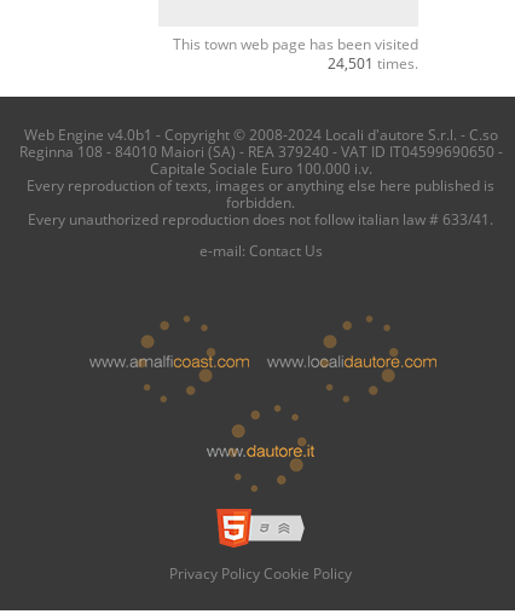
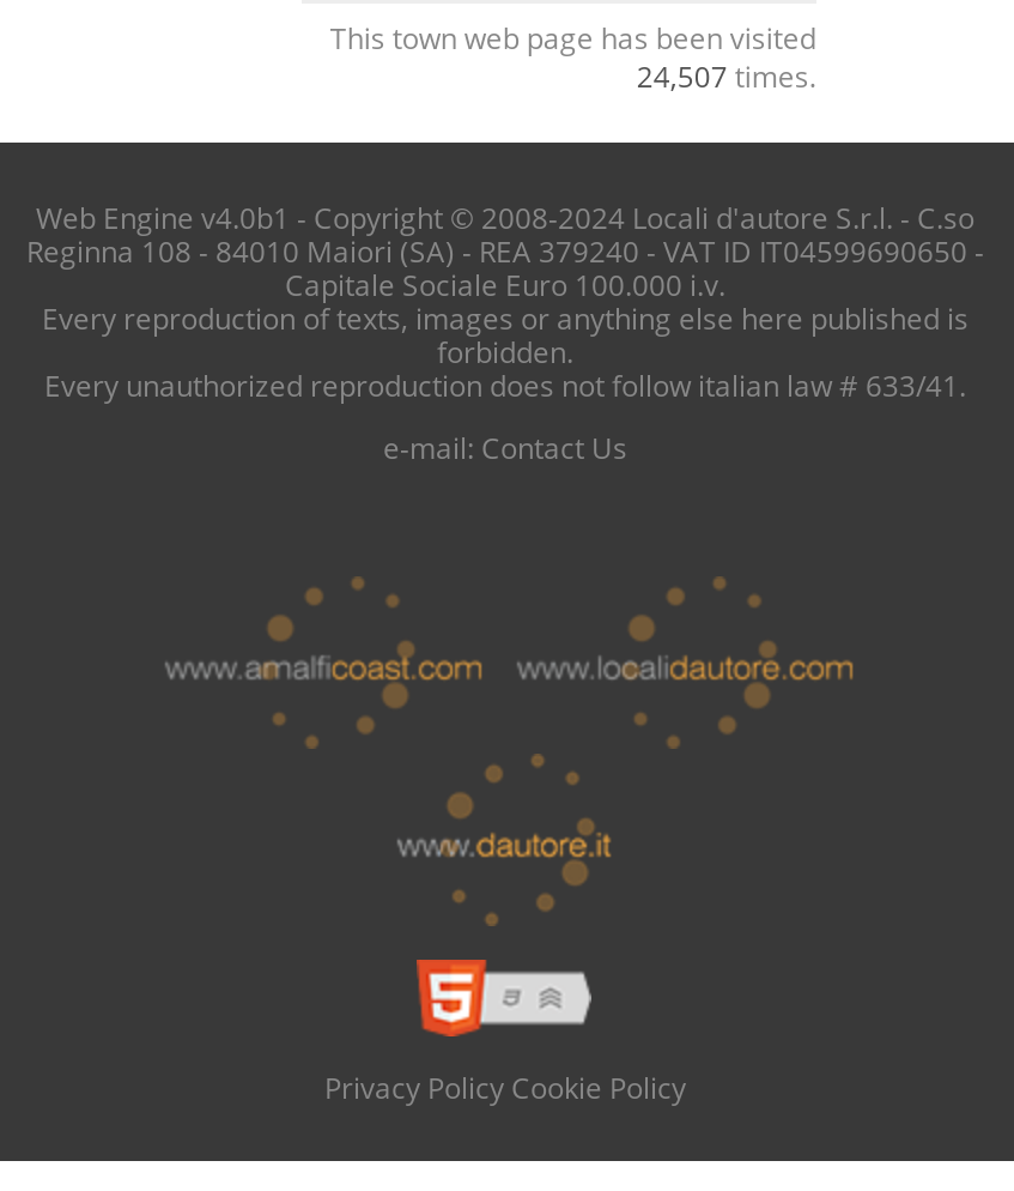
[327,53,418,73] 24,501 times. -> [637,56,816,95] 24,507 times.

